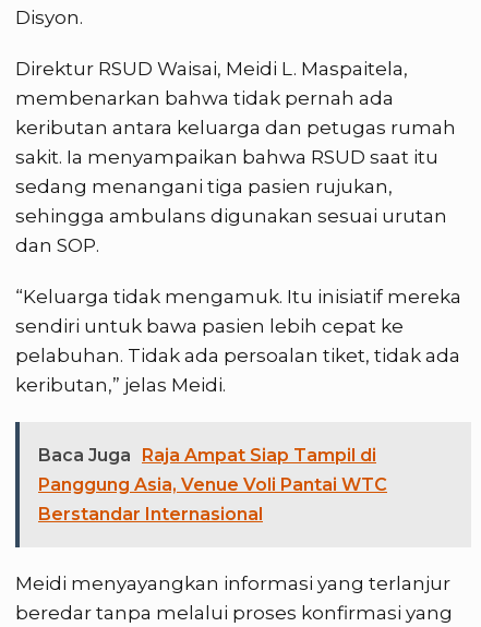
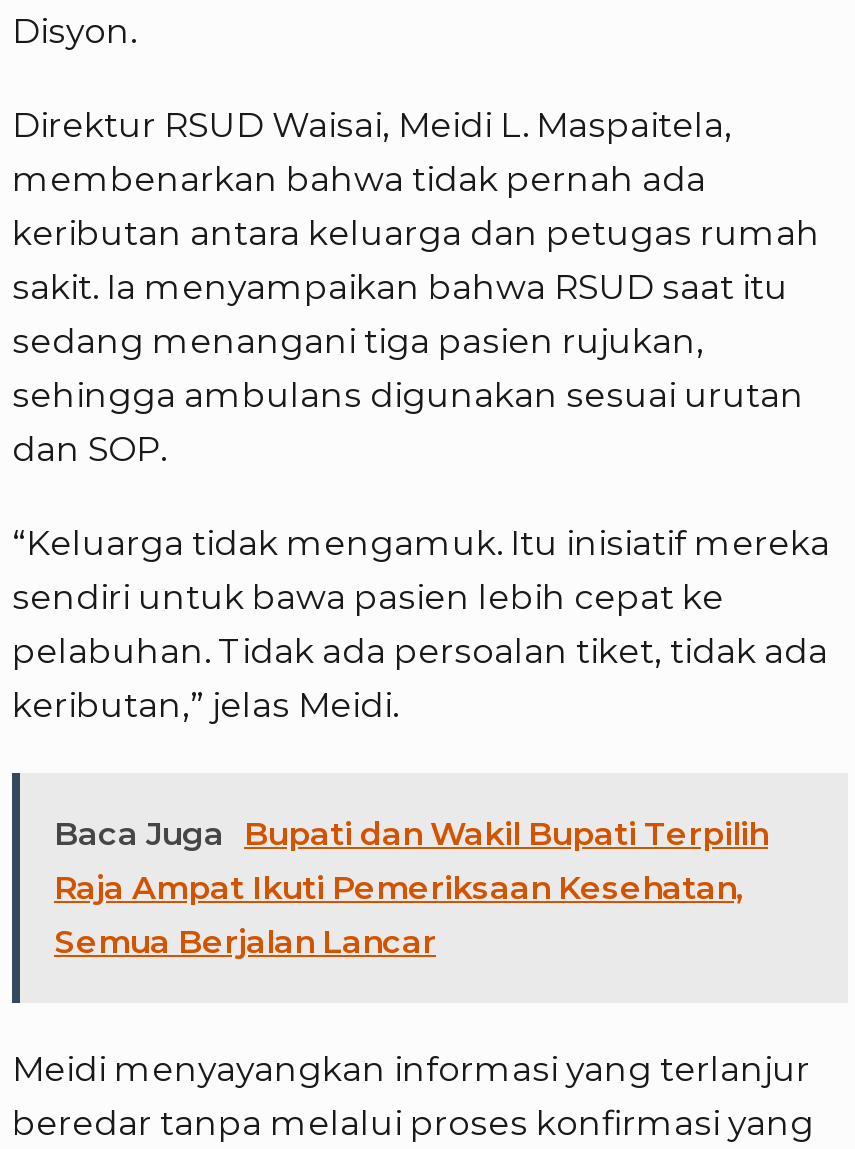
[38,444,387,524] Baca Juga Raja Ampat Siap Tampil di | Panggung Asia, Venue Voli Pantai WTC | Berstandar Internasional -> [54,814,768,960] Baca Juga Bupati dan Wakil Bupati Terpilih | Raja Ampat Ikuti Pemeriksaan Kesehatan, | Semua Berjalan Lancar

